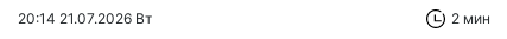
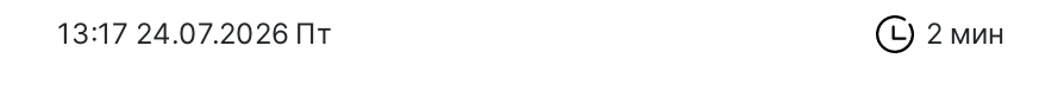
[18,9,152,27] 20:14 21.07.2026 Вт -> [57,15,331,51] 13:17 24.07.2026 Пт

